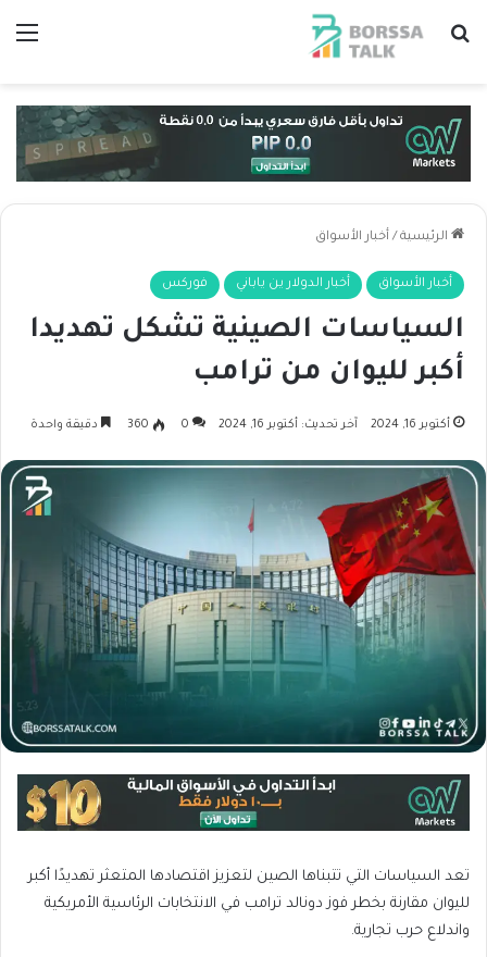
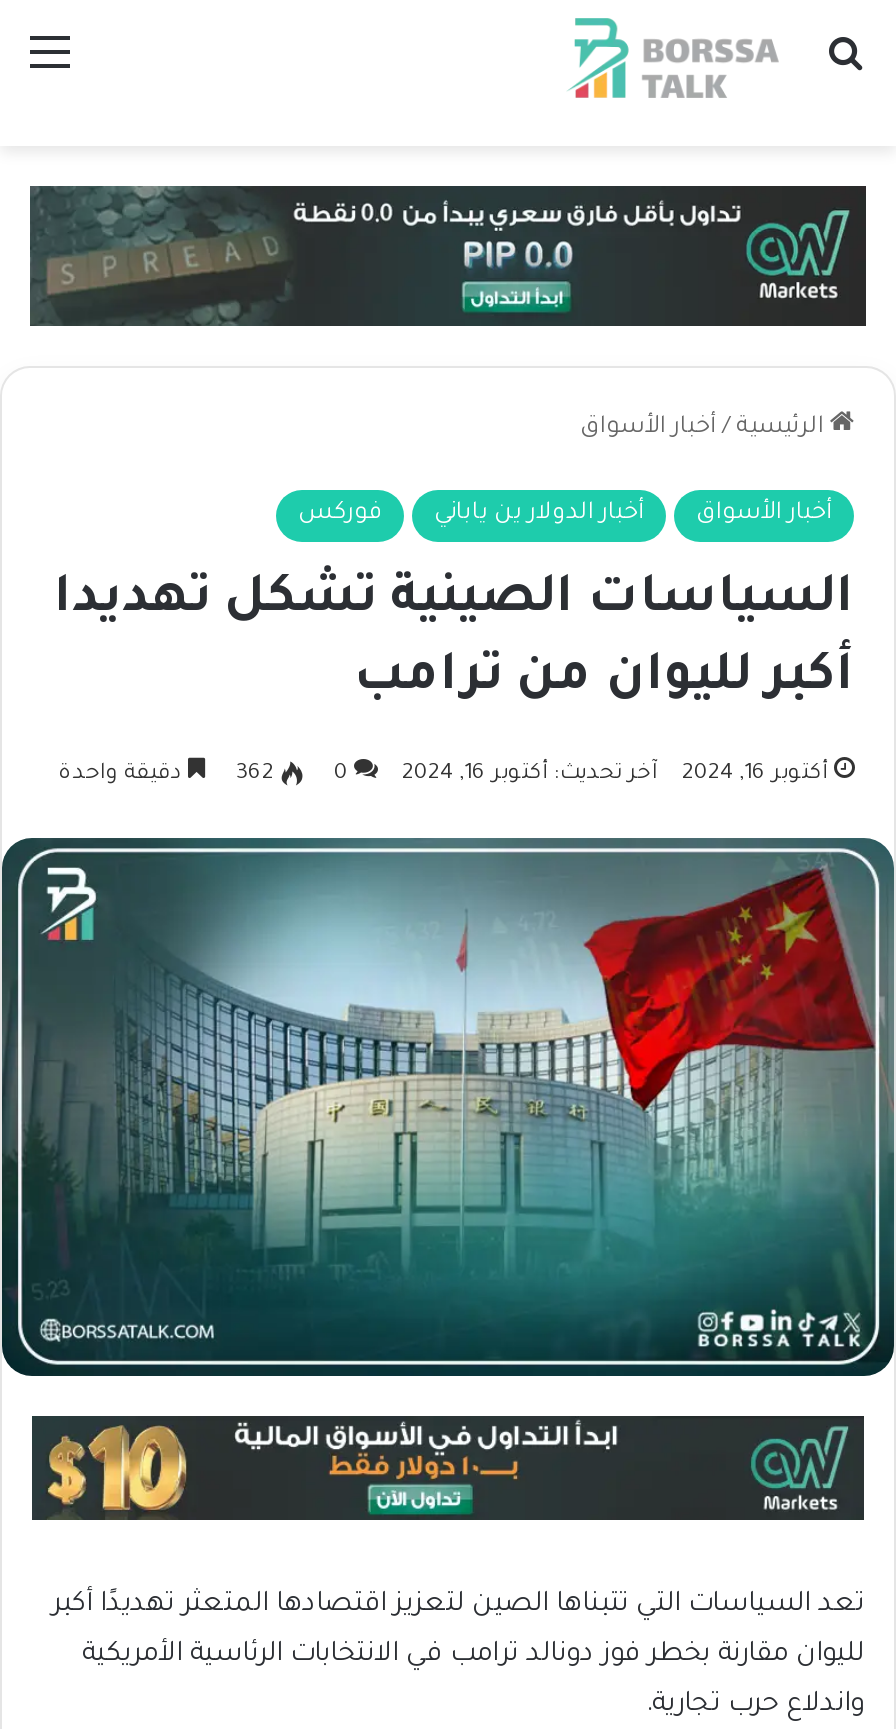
[30,419,149,432] 360 دقيقة واحدة -> [58,762,274,786] 362 دقيقة واحدة

